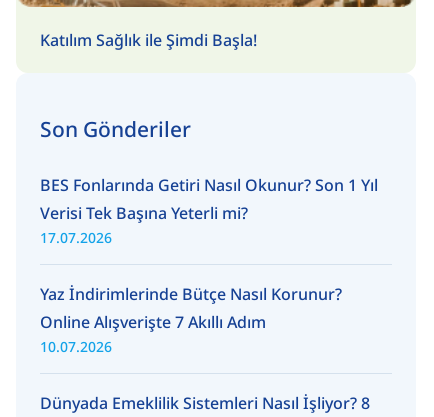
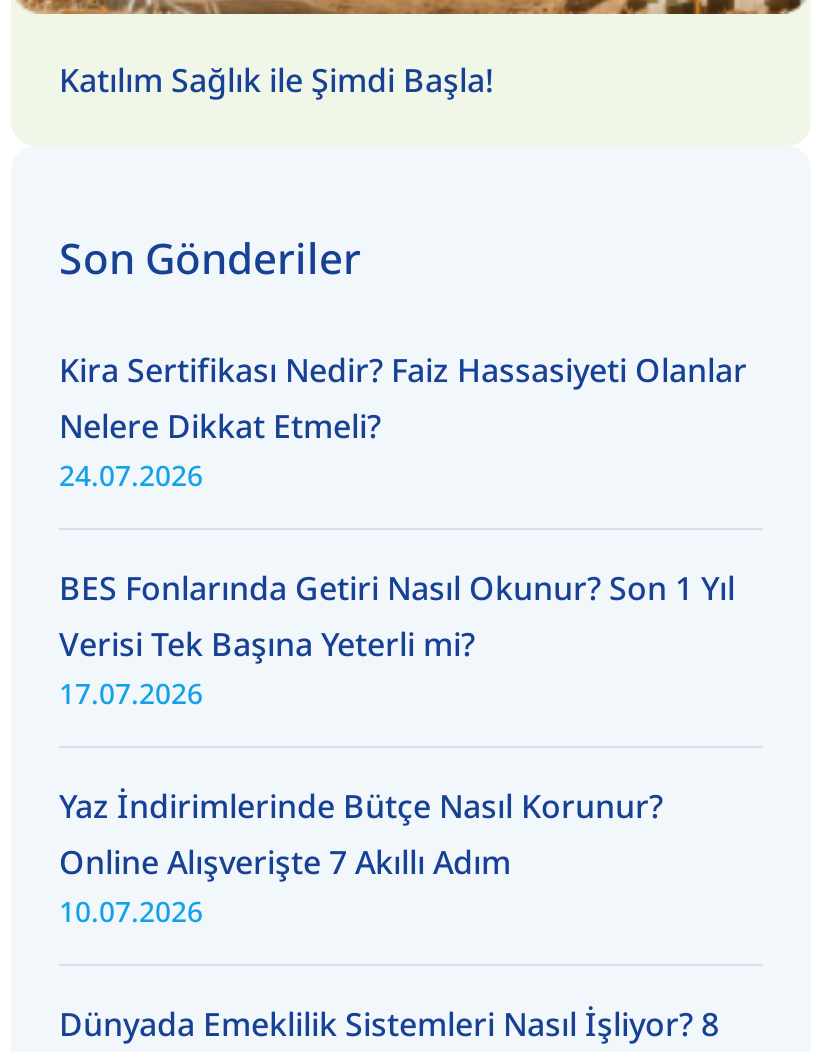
none -> [59,347,747,493] Kira Sertifikası Nedir? Faiz Hassasiyeti Olanlar | Nelere Dikkat Etmeli? | 24.07.2026

